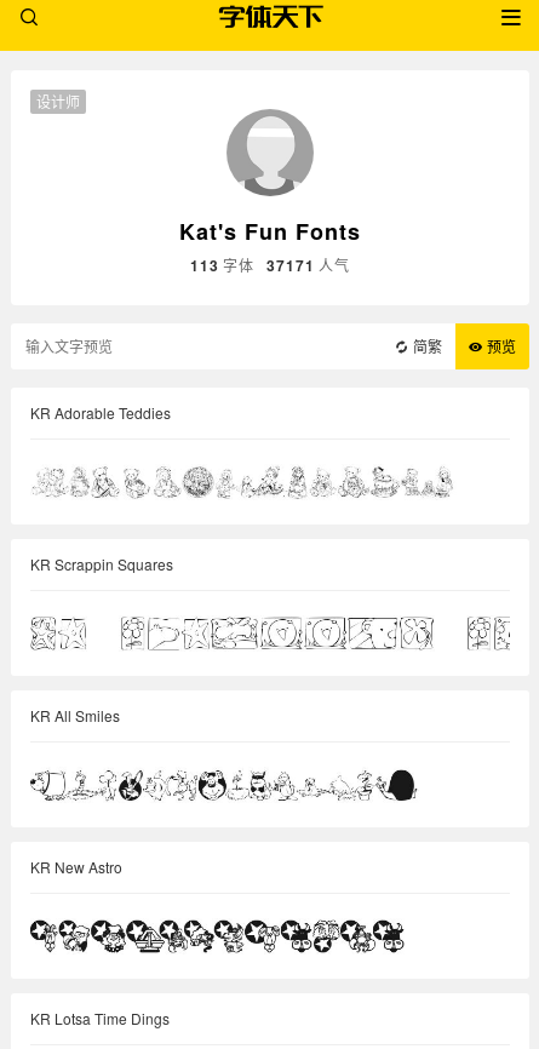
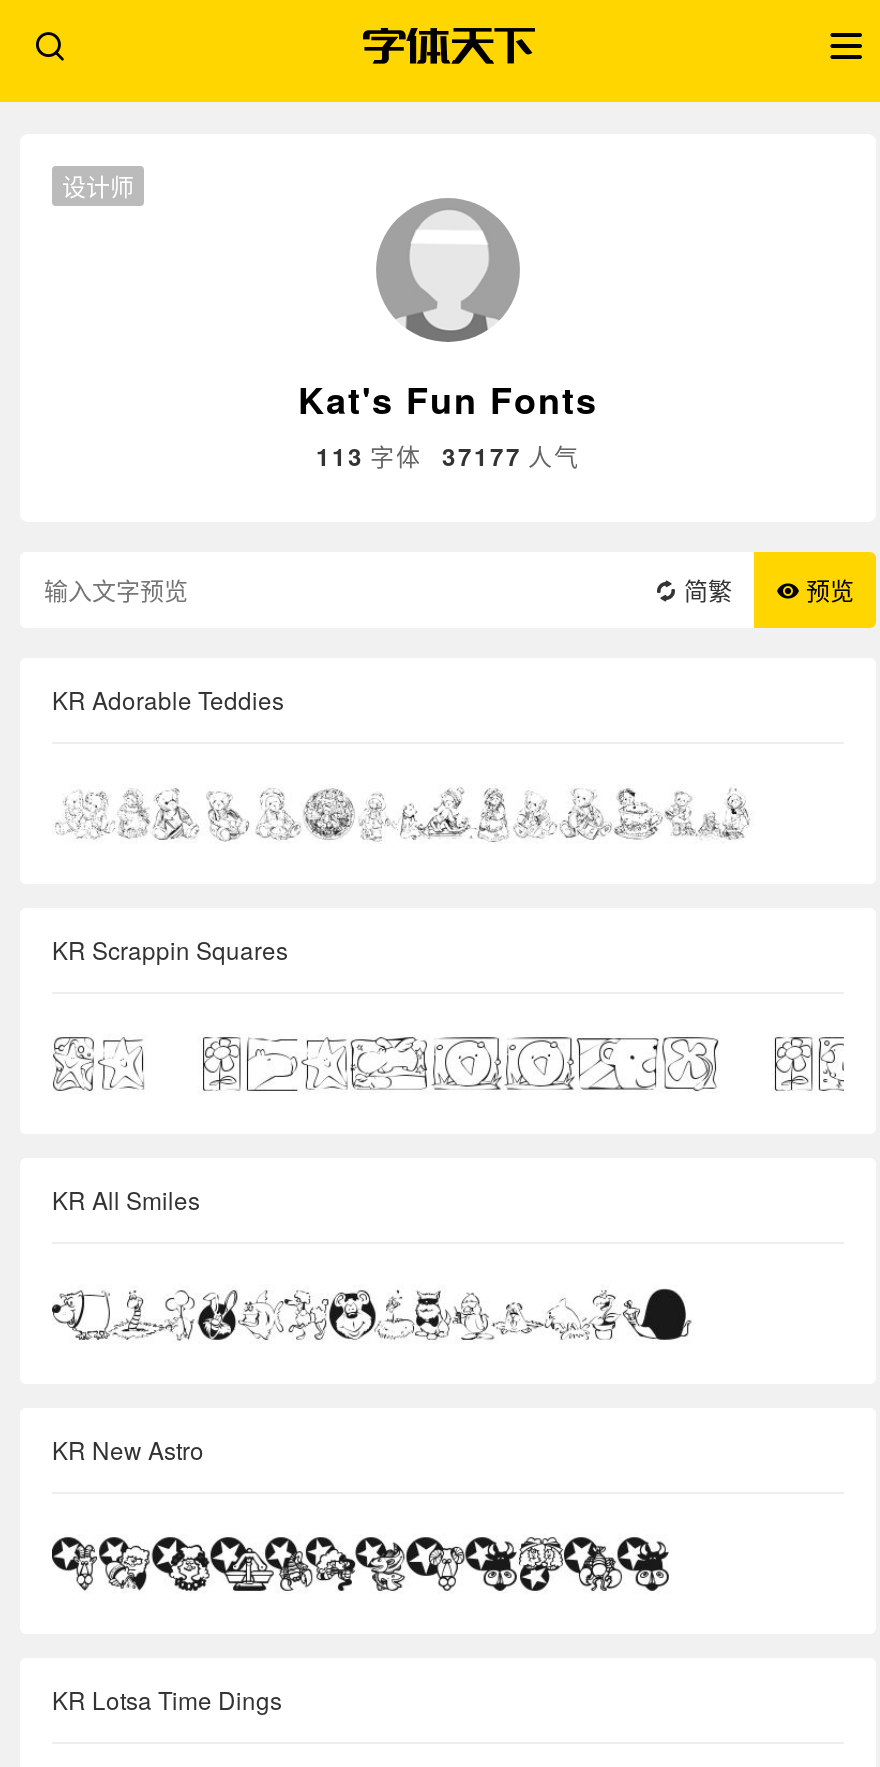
[190,254,350,276] 113 字体 37171 人气 -> [316,438,580,474] 113 字体 37177 人气

